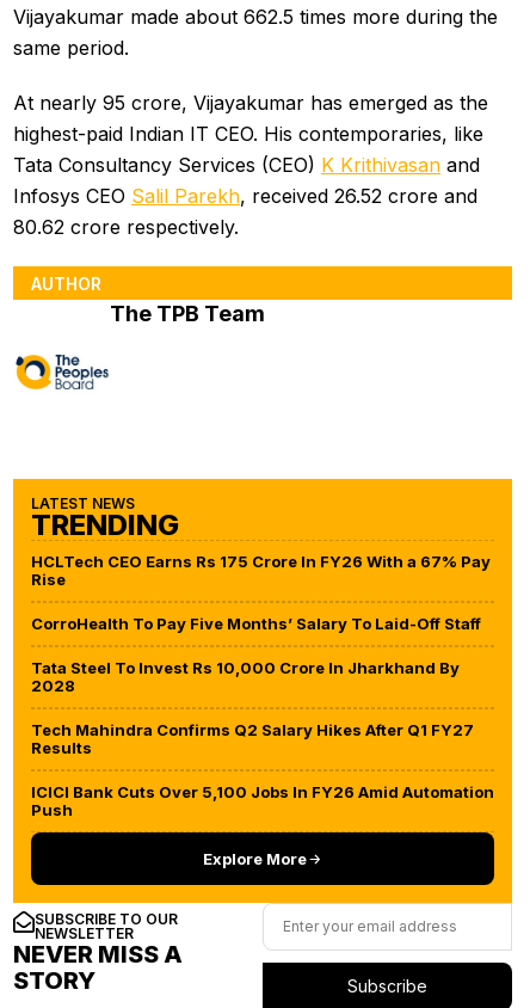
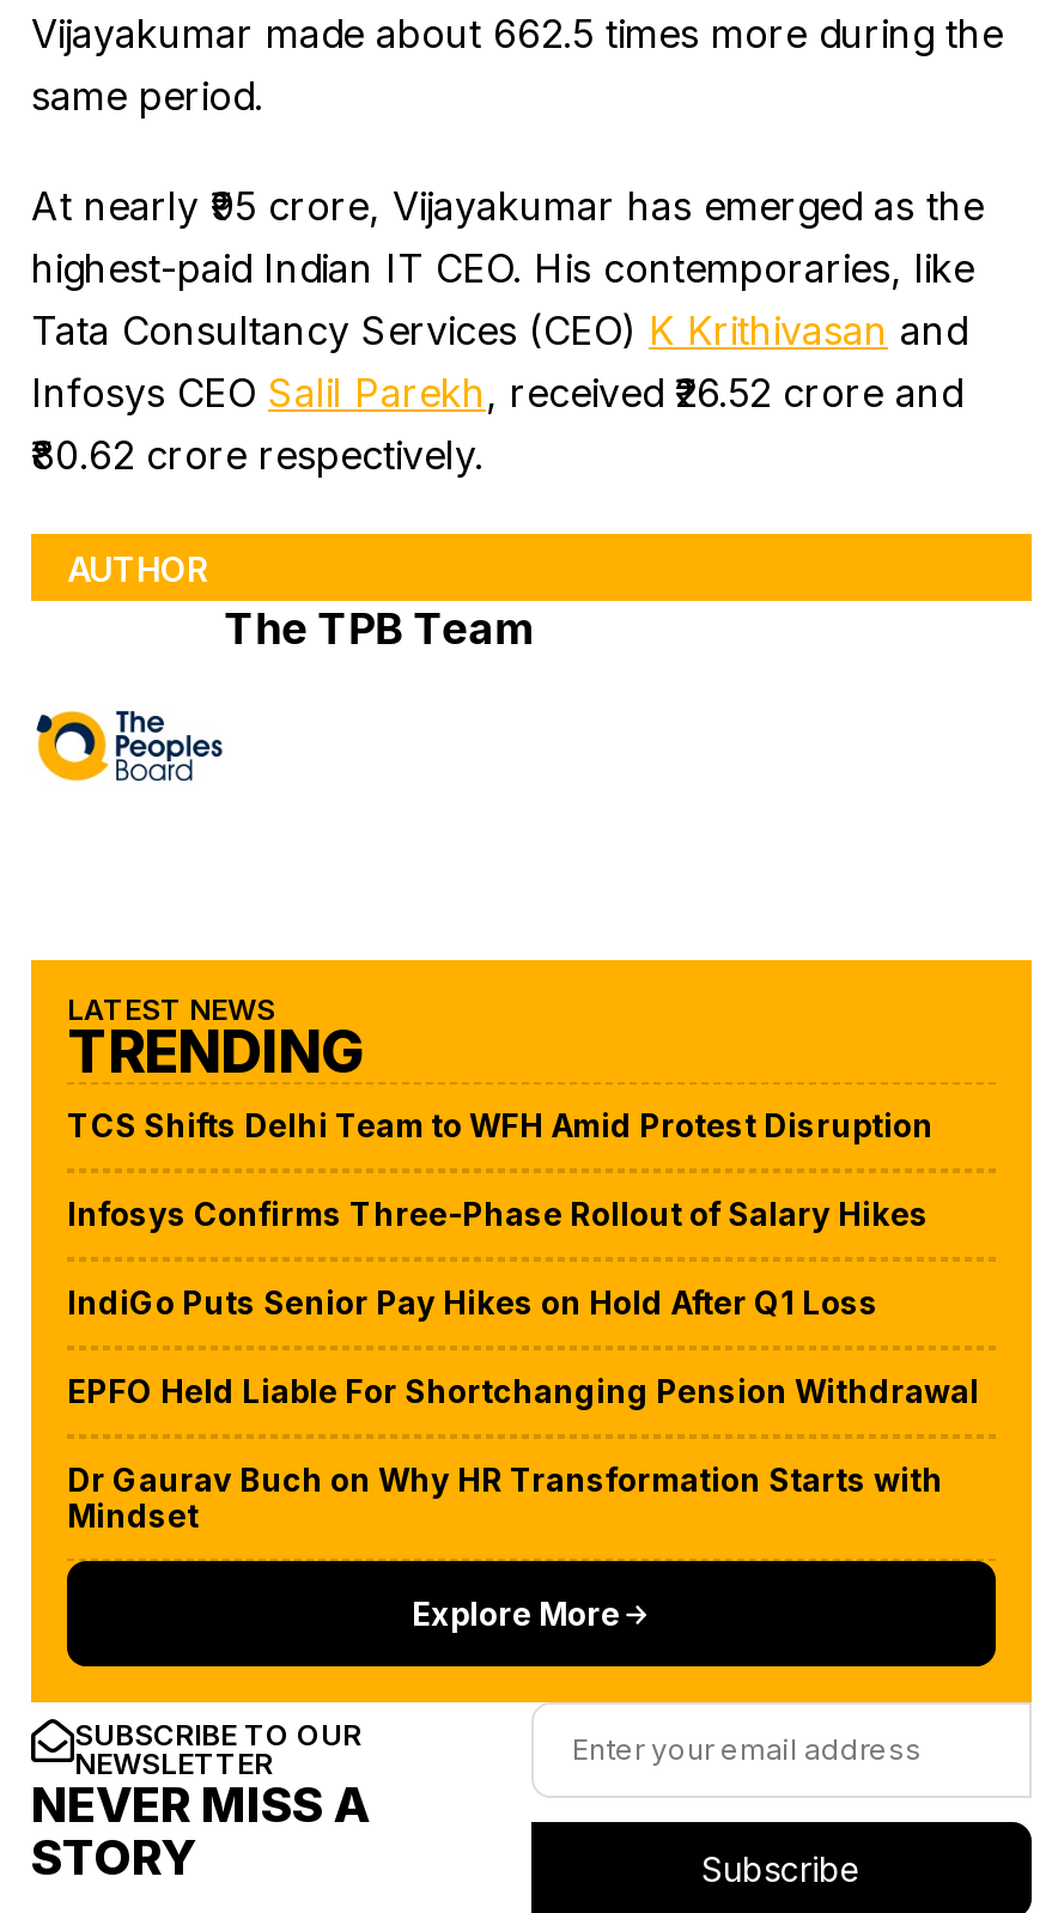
[31,552,491,589] HCLTech CEO Earns Rs 175 Crore In FY26 With a 67% Pay | Rise -> [67,1106,934,1145] TCS Shifts Delhi Team to WFH Amid Protest Disruption
[31,614,481,633] CorroHealth To Pay Five Months’ Salary To Laid-Off Staff -> [67,1195,929,1233] Infosys Confirms Three-Phase Rollout of Salary Hikes
[31,658,460,695] Tata Steel To Invest Rs 10,000 Crore In Jharkhand By | 2028 -> [67,1284,878,1322] IndiGo Puts Senior Pay Hikes on Hold After Q1 Loss
[31,720,474,757] Tech Mahindra Confirms Q2 Salary Hikes After Q1 FY27 | Results -> [67,1372,979,1410] EPFO Held Liable For Shortchanging Pension Withdrawal
[31,782,494,819] ICICI Bank Cuts Over 5,100 Jobs In FY26 Amid Automation | Push -> [67,1461,943,1535] Dr Gaurav Buch on Why HR Transformation Starts with | Mindset

